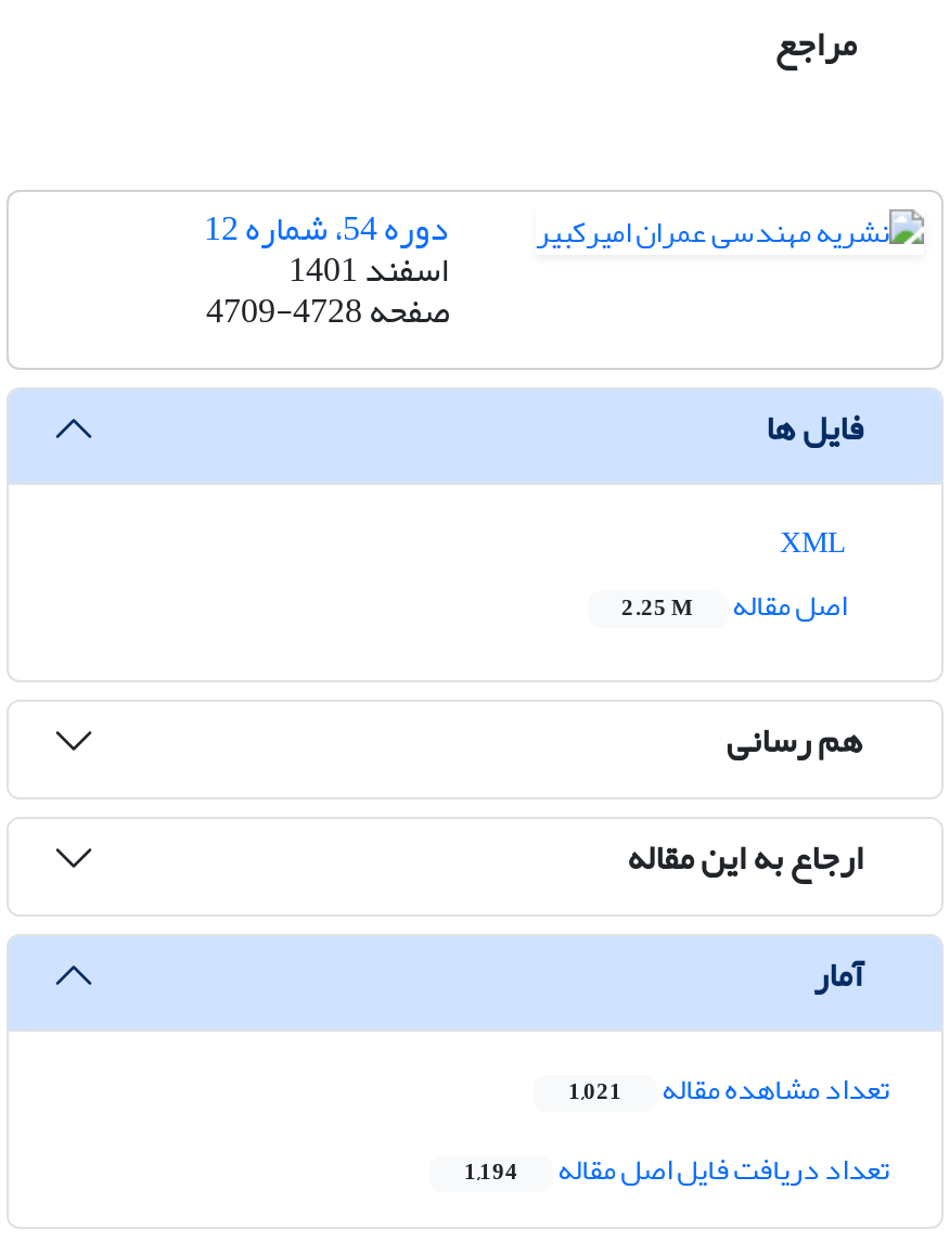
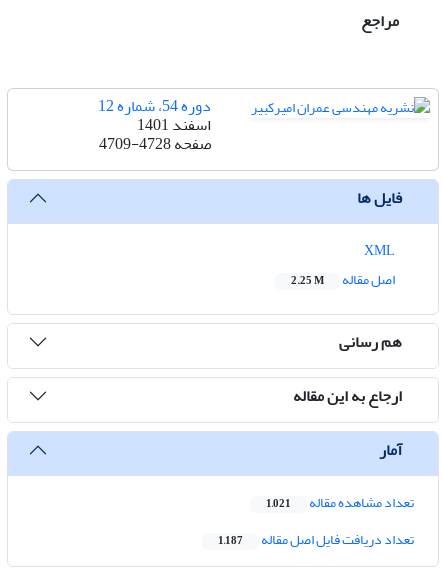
[464,1141,889,1200] تعداد دریافت فایل اصل مقاله 1,194 -> [218,526,414,553] تعداد دریافت فایل اصل مقاله 1,187

